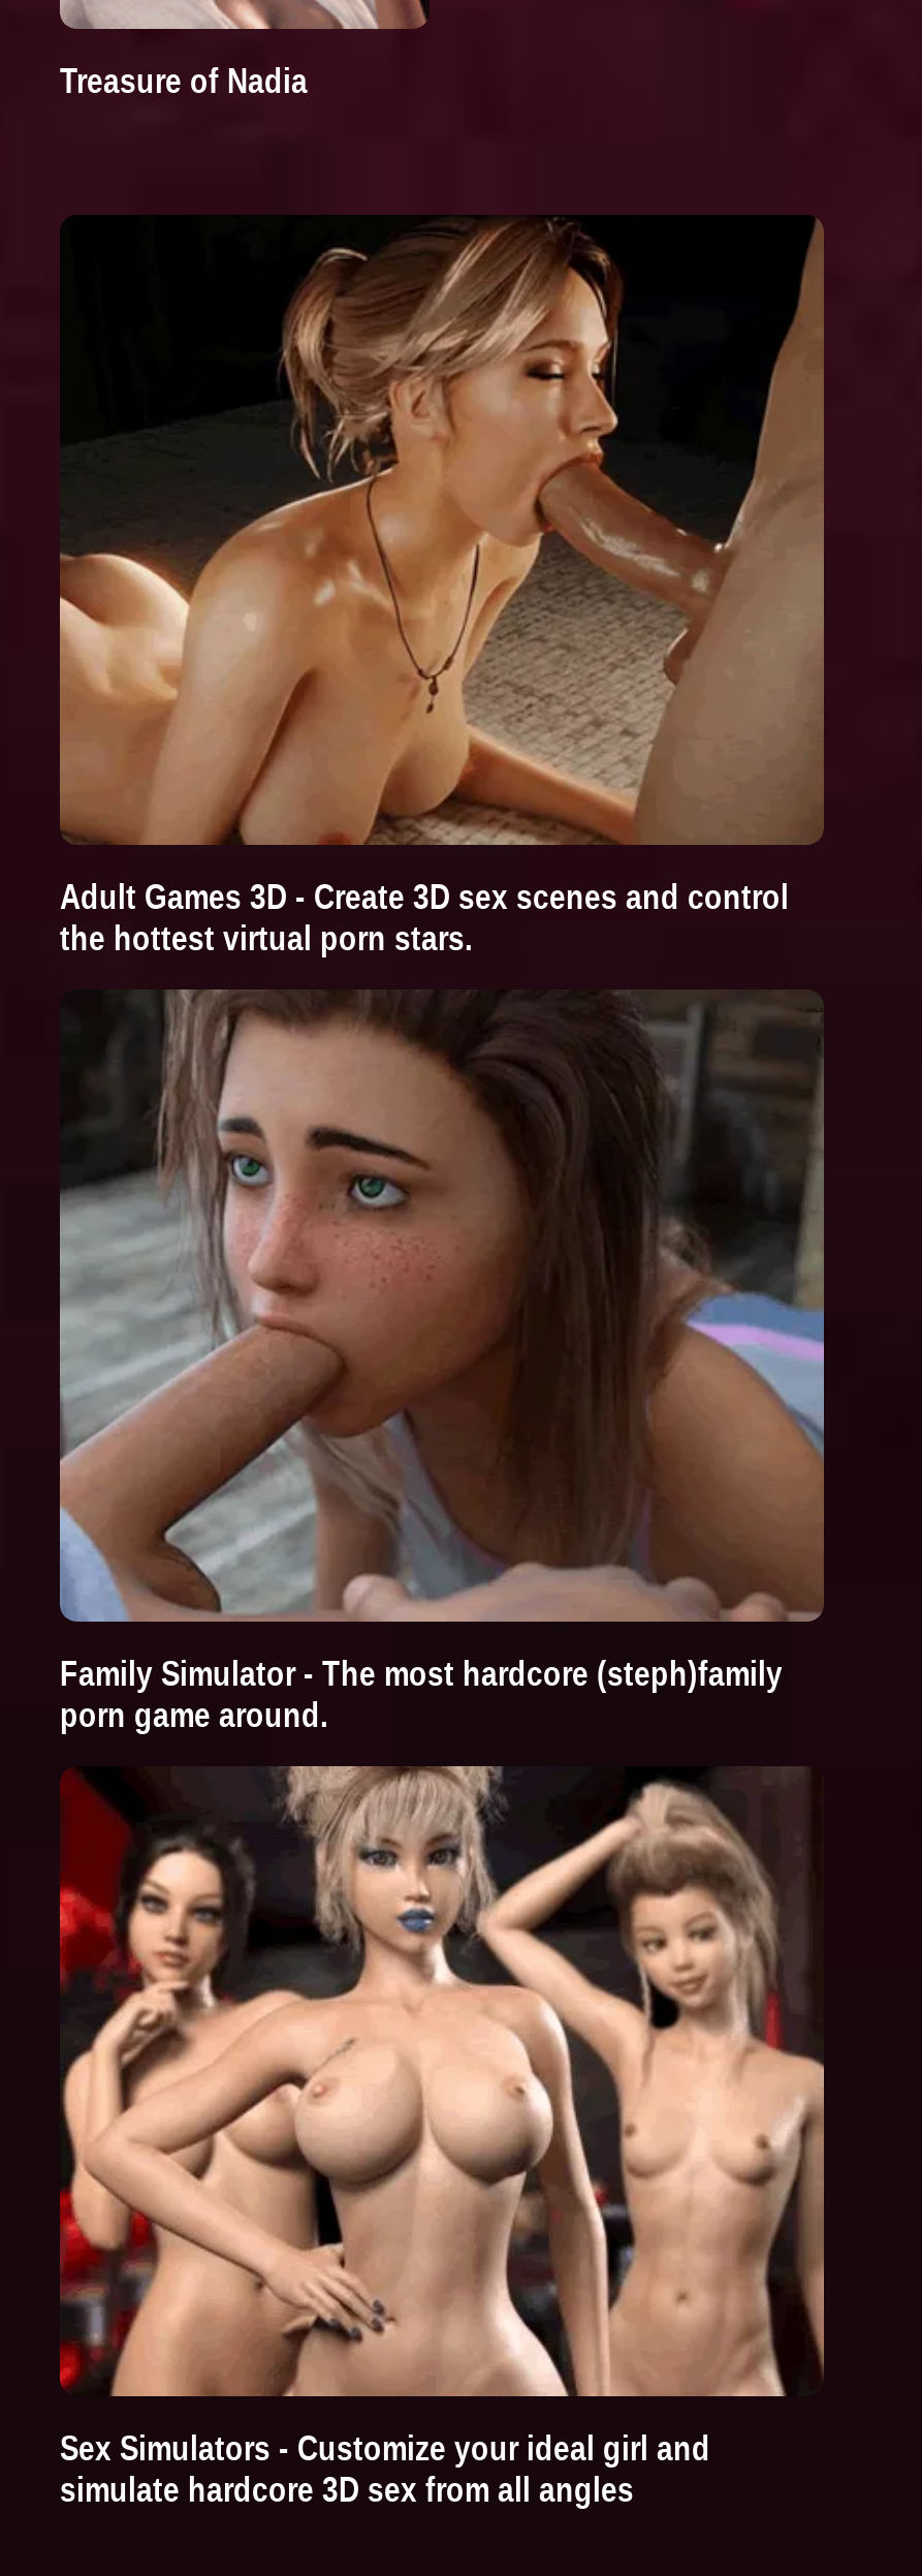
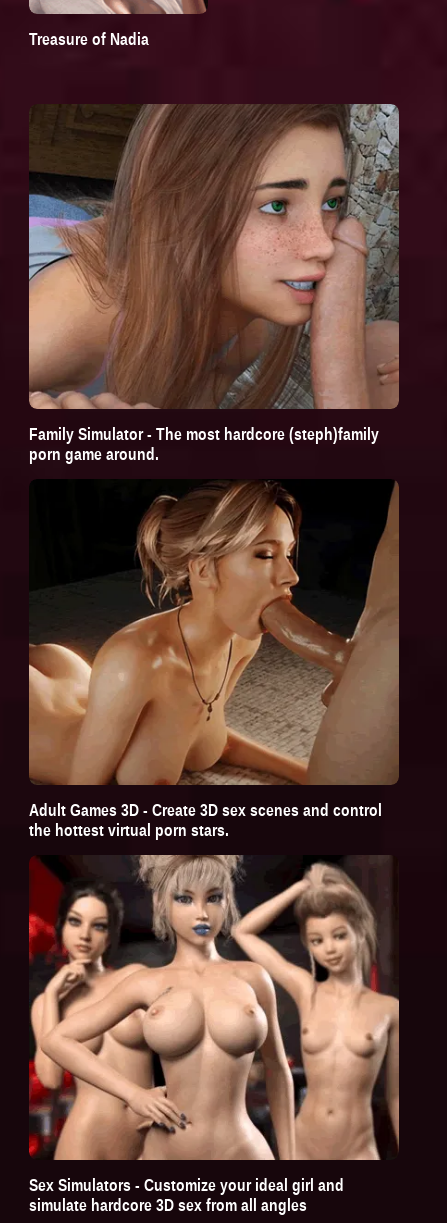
moved [60,215,824,959] -> [28,480,399,840]: [image] | Adult Games 3D - Create 3D sex scenes and control | the hottest virtual porn stars.
[58,989,824,1624] [image] -> [28,103,399,410] [image]
moved [60,1652,783,1735] -> [29,424,379,464]: Family Simulator - The most hardcore (steph)family | porn game around.

